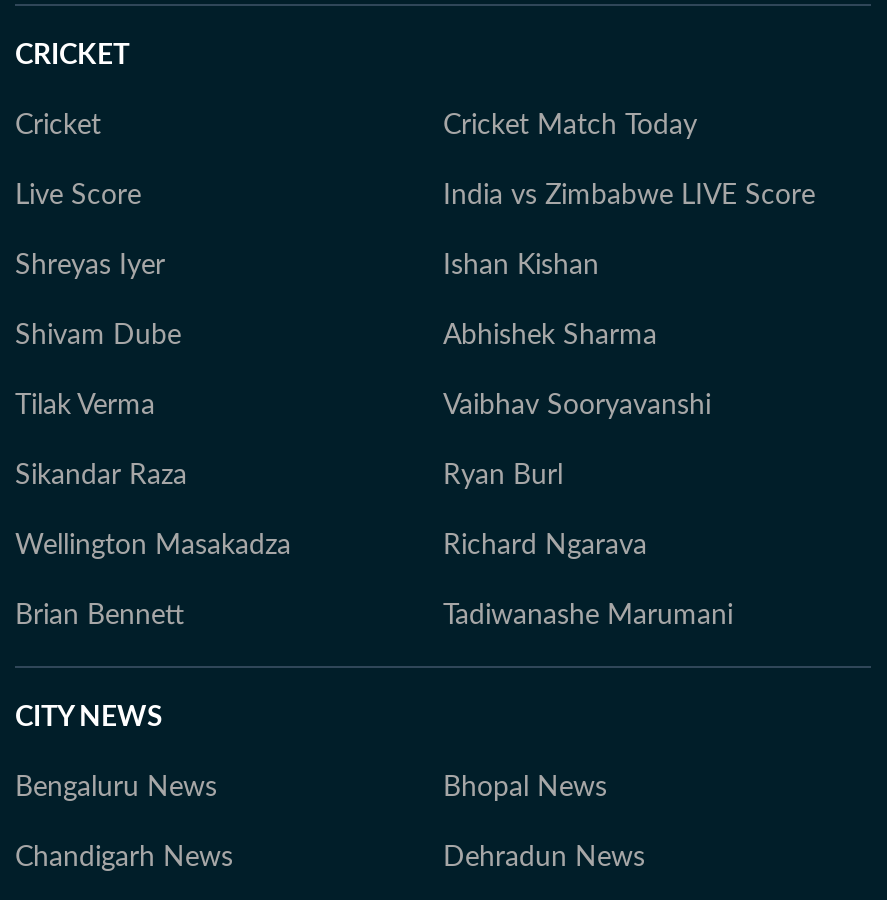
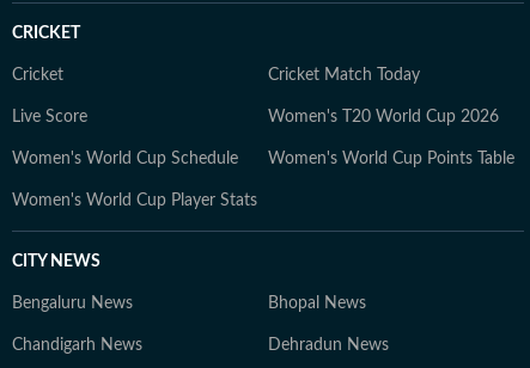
[15,182,815,630] India vs Zimbabwe LIVE Score | Shreyas Iyer | Ishan Kishan | Shivam Dube | Abhishek Sharma | Tilak Verma | Vaibhav Sooryavanshi | Sikandar Raza | Ryan Burl | Wellington Masakadza | Richard Ngarava | Brian Bennett | Tadiwanashe Marumani -> [12,109,514,209] Women's T20 World Cup 2026 | Women's World Cup Schedule | Women's World Cup Points Table | Women's World Cup Player Stats

